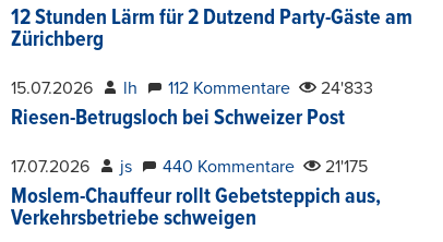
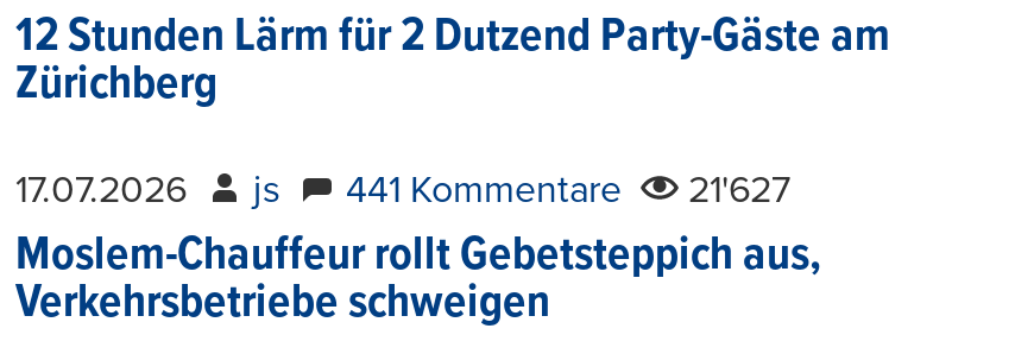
[11,77,373,132] 15.07.2026 | lh | 112 Kommentare | 24'833 | Riesen-Betrugsloch bei Schweizer Post -> none
[163,155,295,177] 440 Kommentare -> [346,168,622,215] 441 Kommentare
[321,155,368,177] 21'175 -> [679,168,790,215] 21'627

